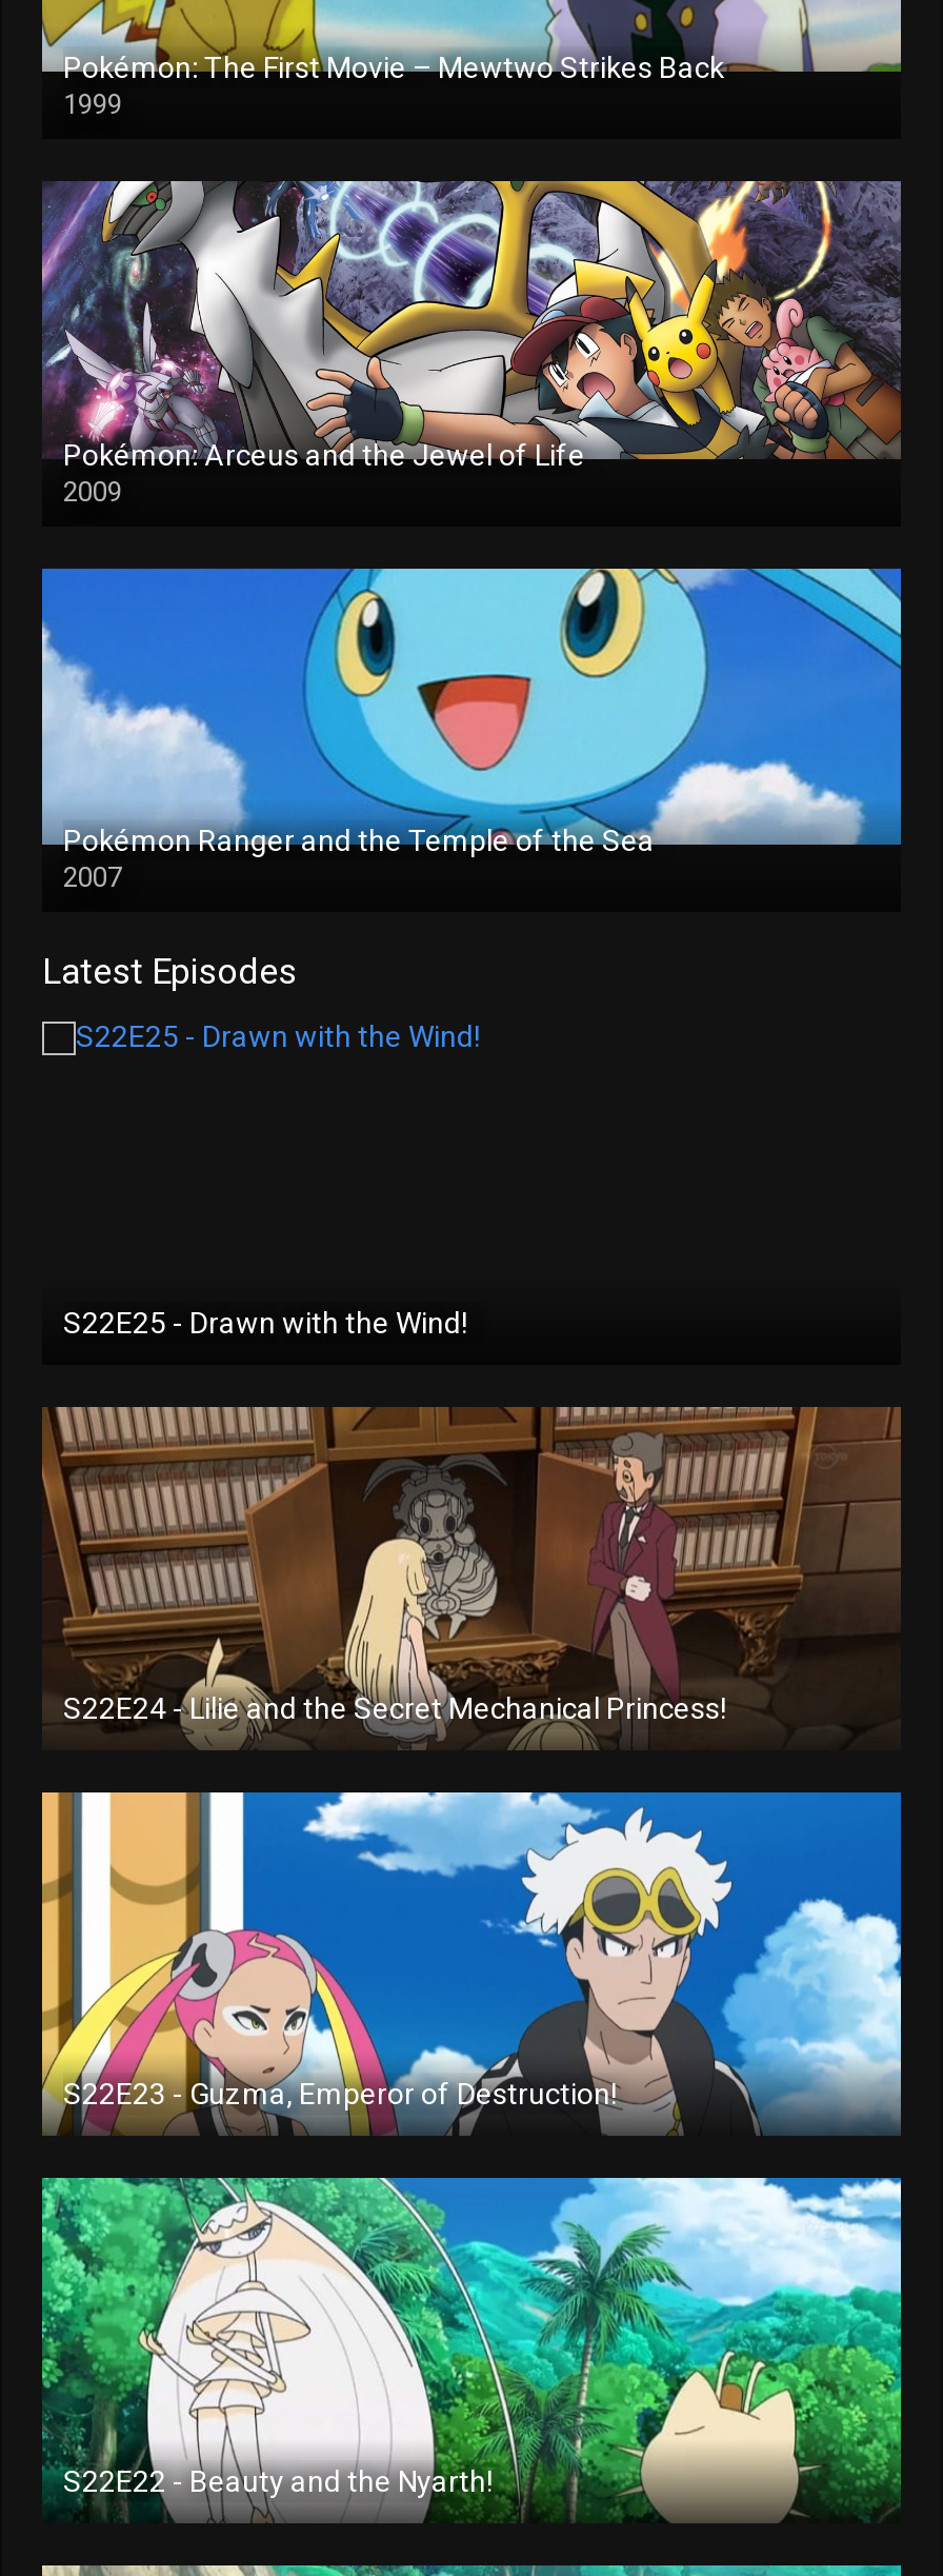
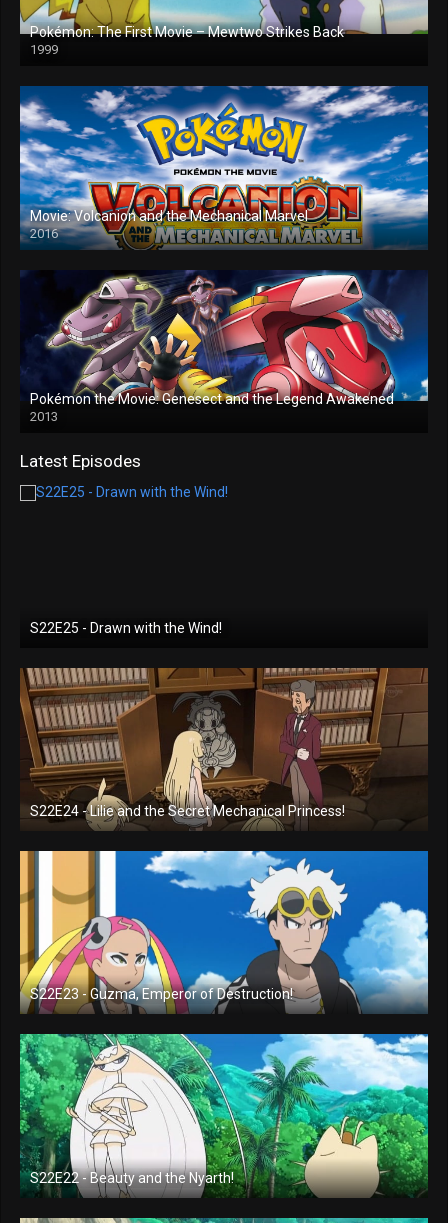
[40,179,903,524] [image] | Pokémon: Arceus and the Jewel of Life | 2009 -> [19,85,429,250] [image] | Movie: Volcanion and the Mechanical Marvel | 2016
[40,567,903,893] [image] | Pokémon Ranger and the Temple of the Sea | 2007 -> [20,270,429,424] [image] | Pokémon the Movie: Genesect and the Legend Awakened | 2013

